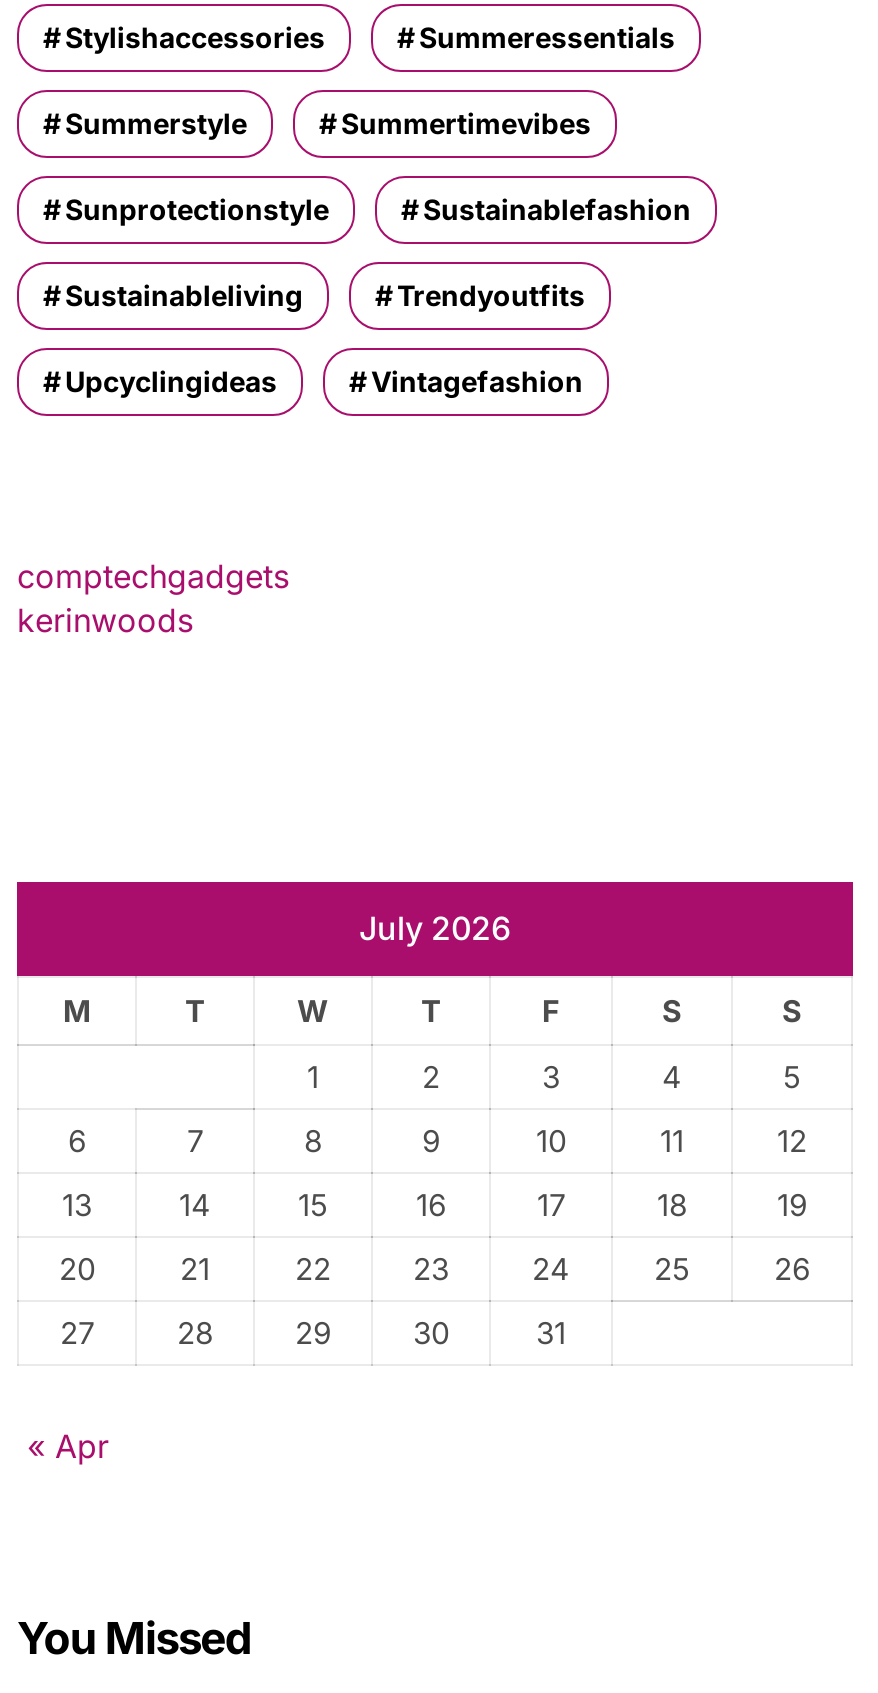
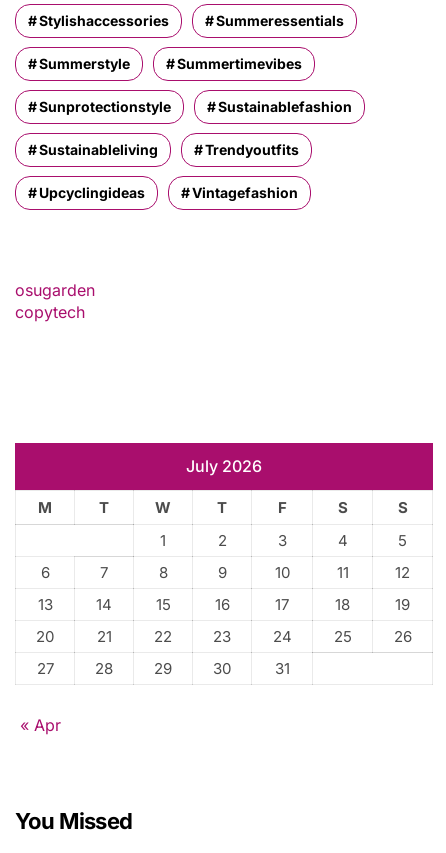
[17,557,289,641] comptechgadgets | kerinwoods -> [15,280,95,322] osugarden | copytech

